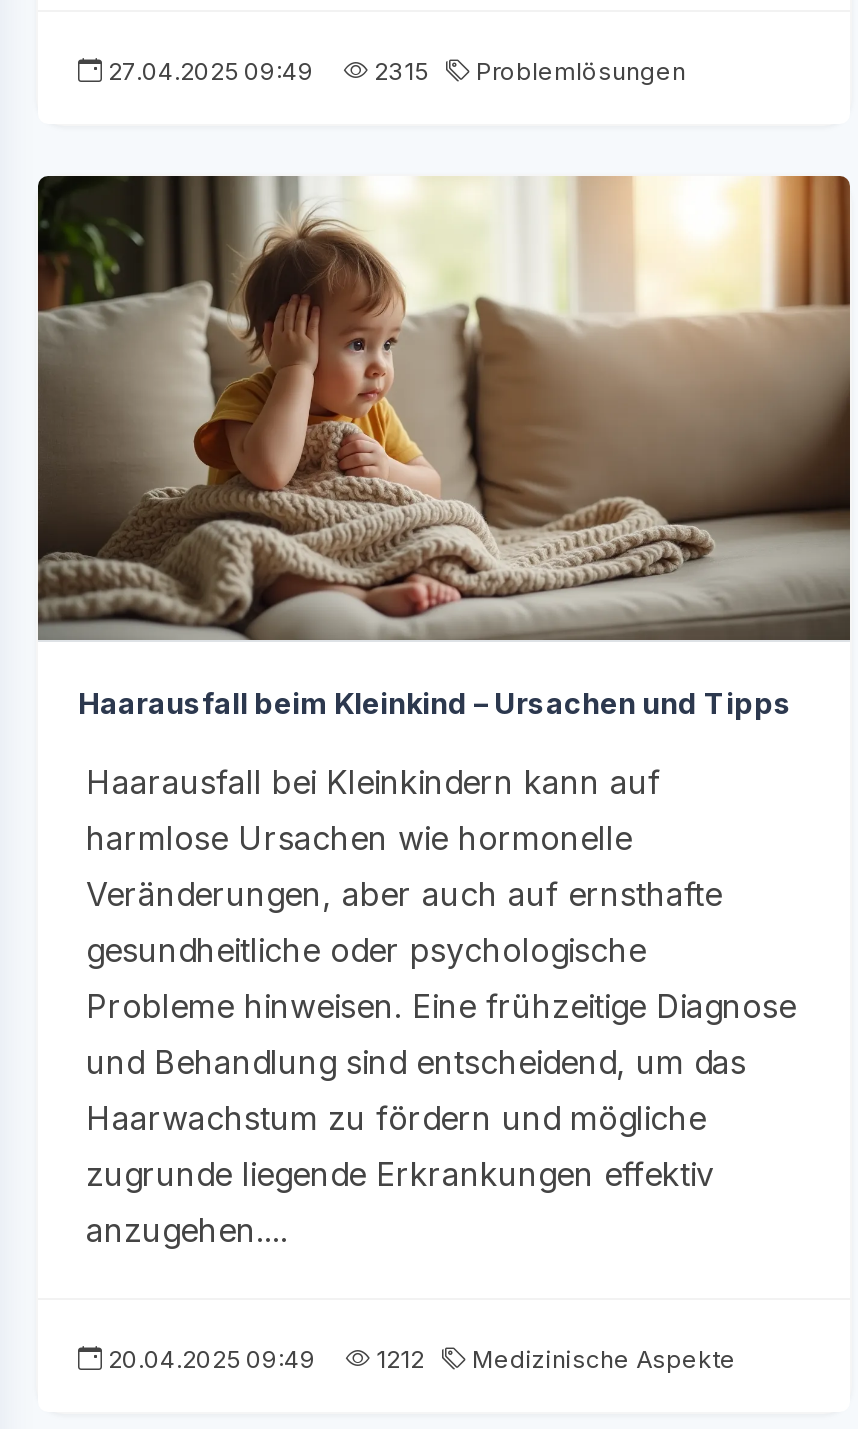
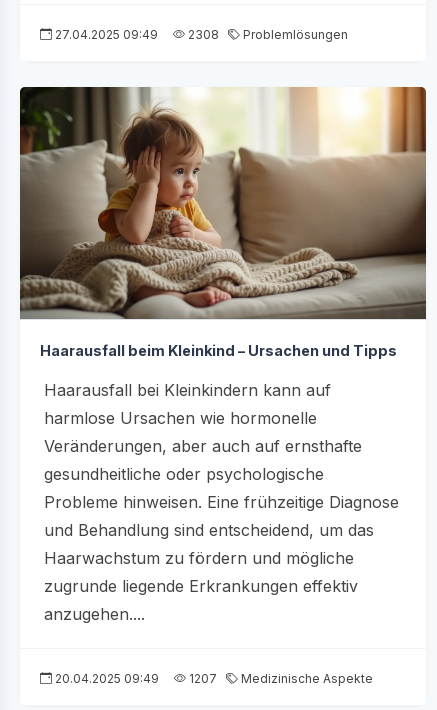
[102,56,686,86] 27.04.2025 09:49 2315 Problemlösungen -> [52,27,348,42] 27.04.2025 09:49 2308 Problemlösungen
[102,1344,736,1374] 20.04.2025 09:49 1212 Medizinische Aspekte -> [52,671,373,686] 20.04.2025 09:49 1207 Medizinische Aspekte

